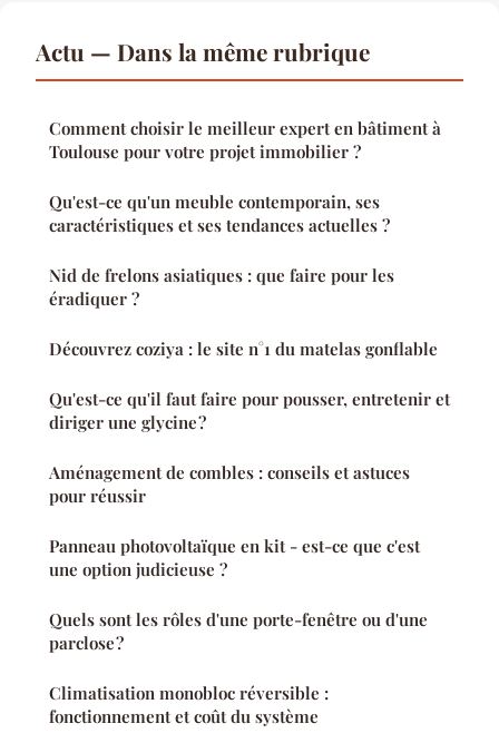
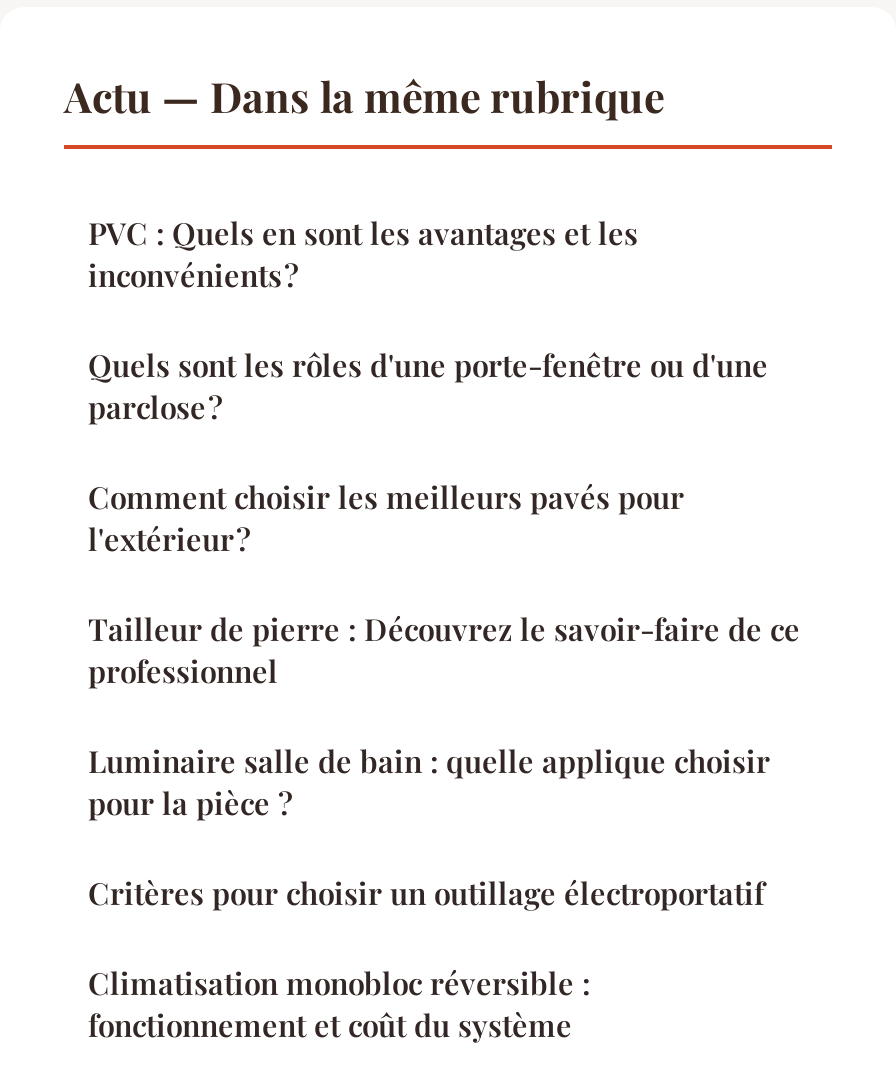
[49,116,450,580] Comment choisir le meilleur expert en bâtiment à | Toulouse pour votre projet immobilier ? | Qu'est-ce qu'un meuble contemporain, ses | caractéristiques et ses tendances actuelles ? | Nid de frelons asiatiques : que faire pour les | éradiquer ? | Découvrez coziya : le site n°1 du matelas gonflable | Qu'est-ce qu'il faut faire pour pousser, entretenir et | diriger une glycine ? | Aménagement de combles : conseils et astuces | pour réussir | Panneau photovoltaïque en kit - est-ce que c'est | une option judicieuse ? -> [88,212,638,294] PVC : Quels en sont les avantages et les | inconvénients ?
moved [49,608,428,653] -> [88,344,768,426]: Quels sont les rôles d'une porte-fenêtre ou d'une | parclose ?
none -> [88,476,800,912] Comment choisir les meilleurs pavés pour | l'extérieur ? | Tailleur de pierre : Découvrez le savoir-faire de ce | professionnel | Luminaire salle de bain : quelle applique choisir | pour la pièce ? | Critères pour choisir un outillage électroportatif

